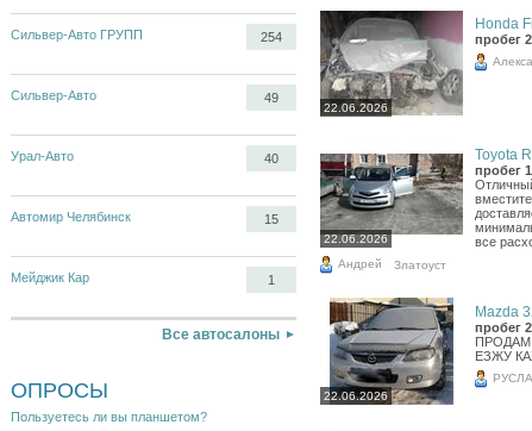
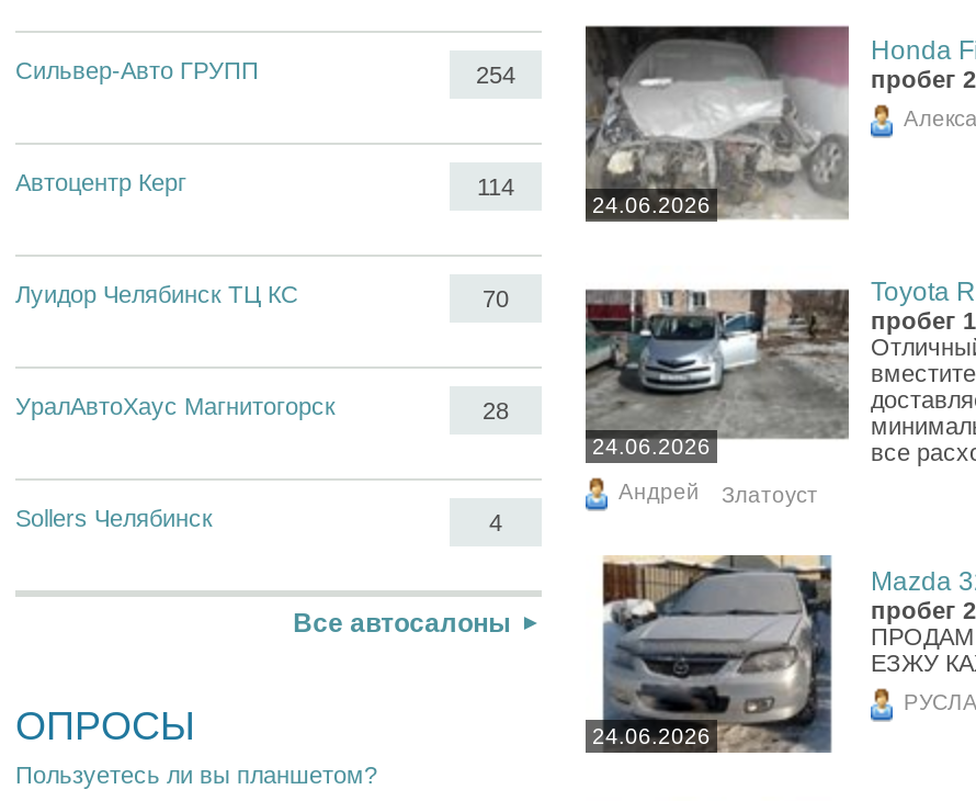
[11,88,278,105] Сильвер-Авто | 49 -> [15,169,514,200] Автоцентр Керг | 114
[324,102,388,115] 22.06.2026 -> [592,194,711,218] 24.06.2026
[11,149,278,165] Урал-Авто | 40 -> [15,281,509,312] Луидор Челябинск ТЦ КС | 70
[11,210,278,226] Автомир Челябинск | 15 -> [15,393,509,424] УралАвтоХаус Магнитогорск | 28
[324,233,388,246] 22.06.2026 -> [592,436,711,460] 24.06.2026
[11,270,275,287] Мейджик Кар | 1 -> [15,505,502,535] Sollers Челябинск | 4
[324,390,388,403] 22.06.2026 -> [592,725,711,749] 24.06.2026

